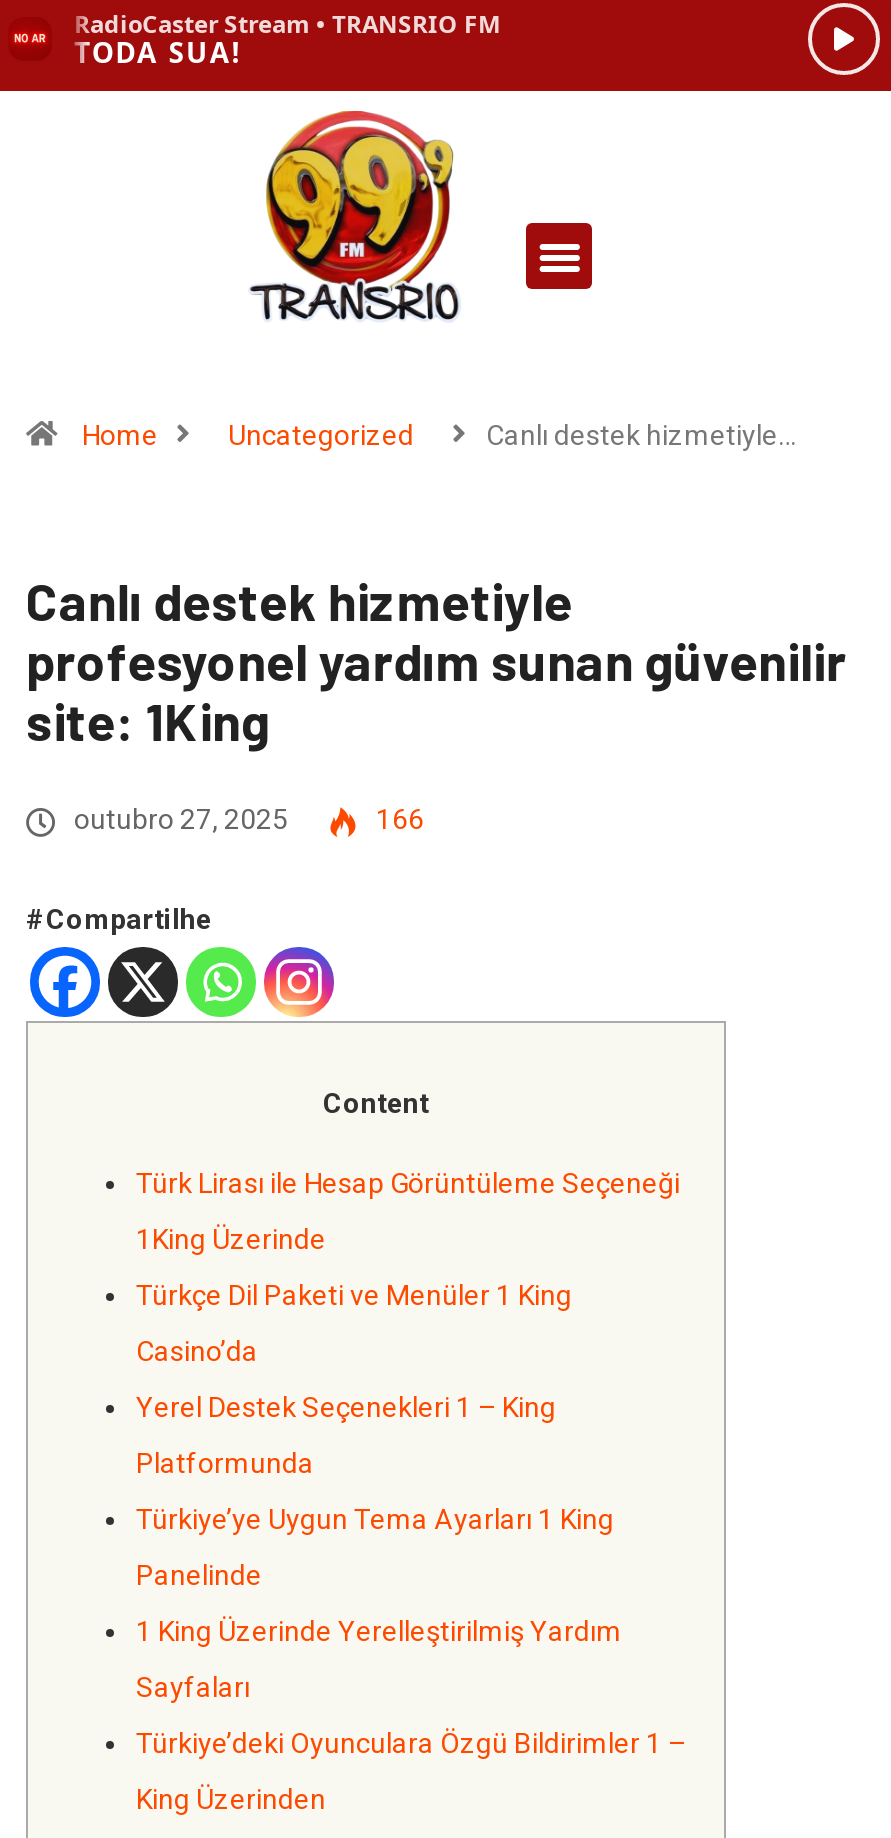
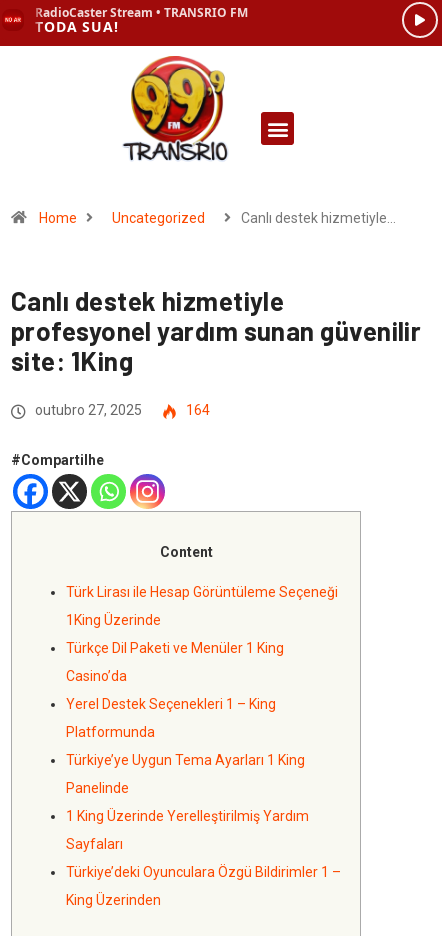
[370,803,424,835] 166 -> [183,402,210,418] 164

